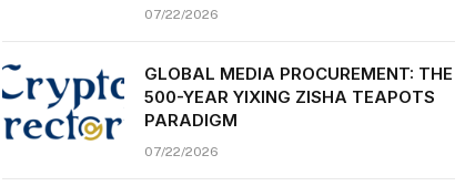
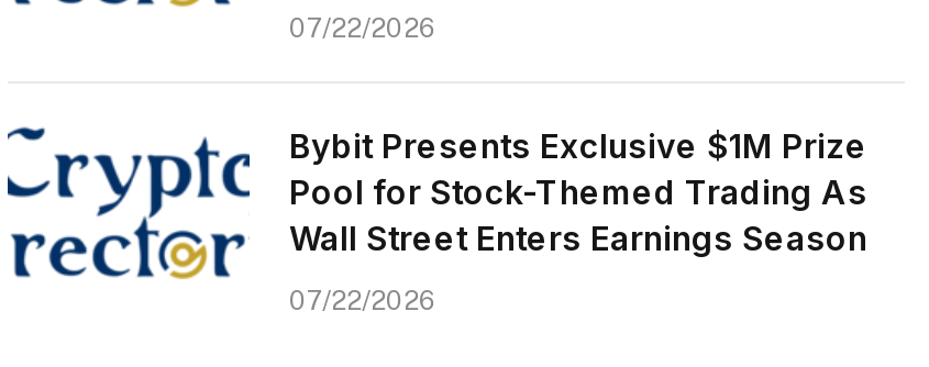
[144,63,453,131] GLOBAL MEDIA PROCUREMENT: THE | 500-YEAR YIXING ZISHA TEAPOTS | PARADIGM -> [289,126,867,260] Bybit Presents Exclusive $1M Prize | Pool for Stock-Themed Trading As | Wall Street Enters Earnings Season

